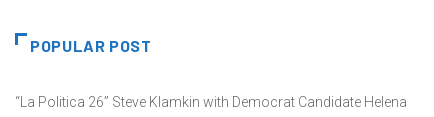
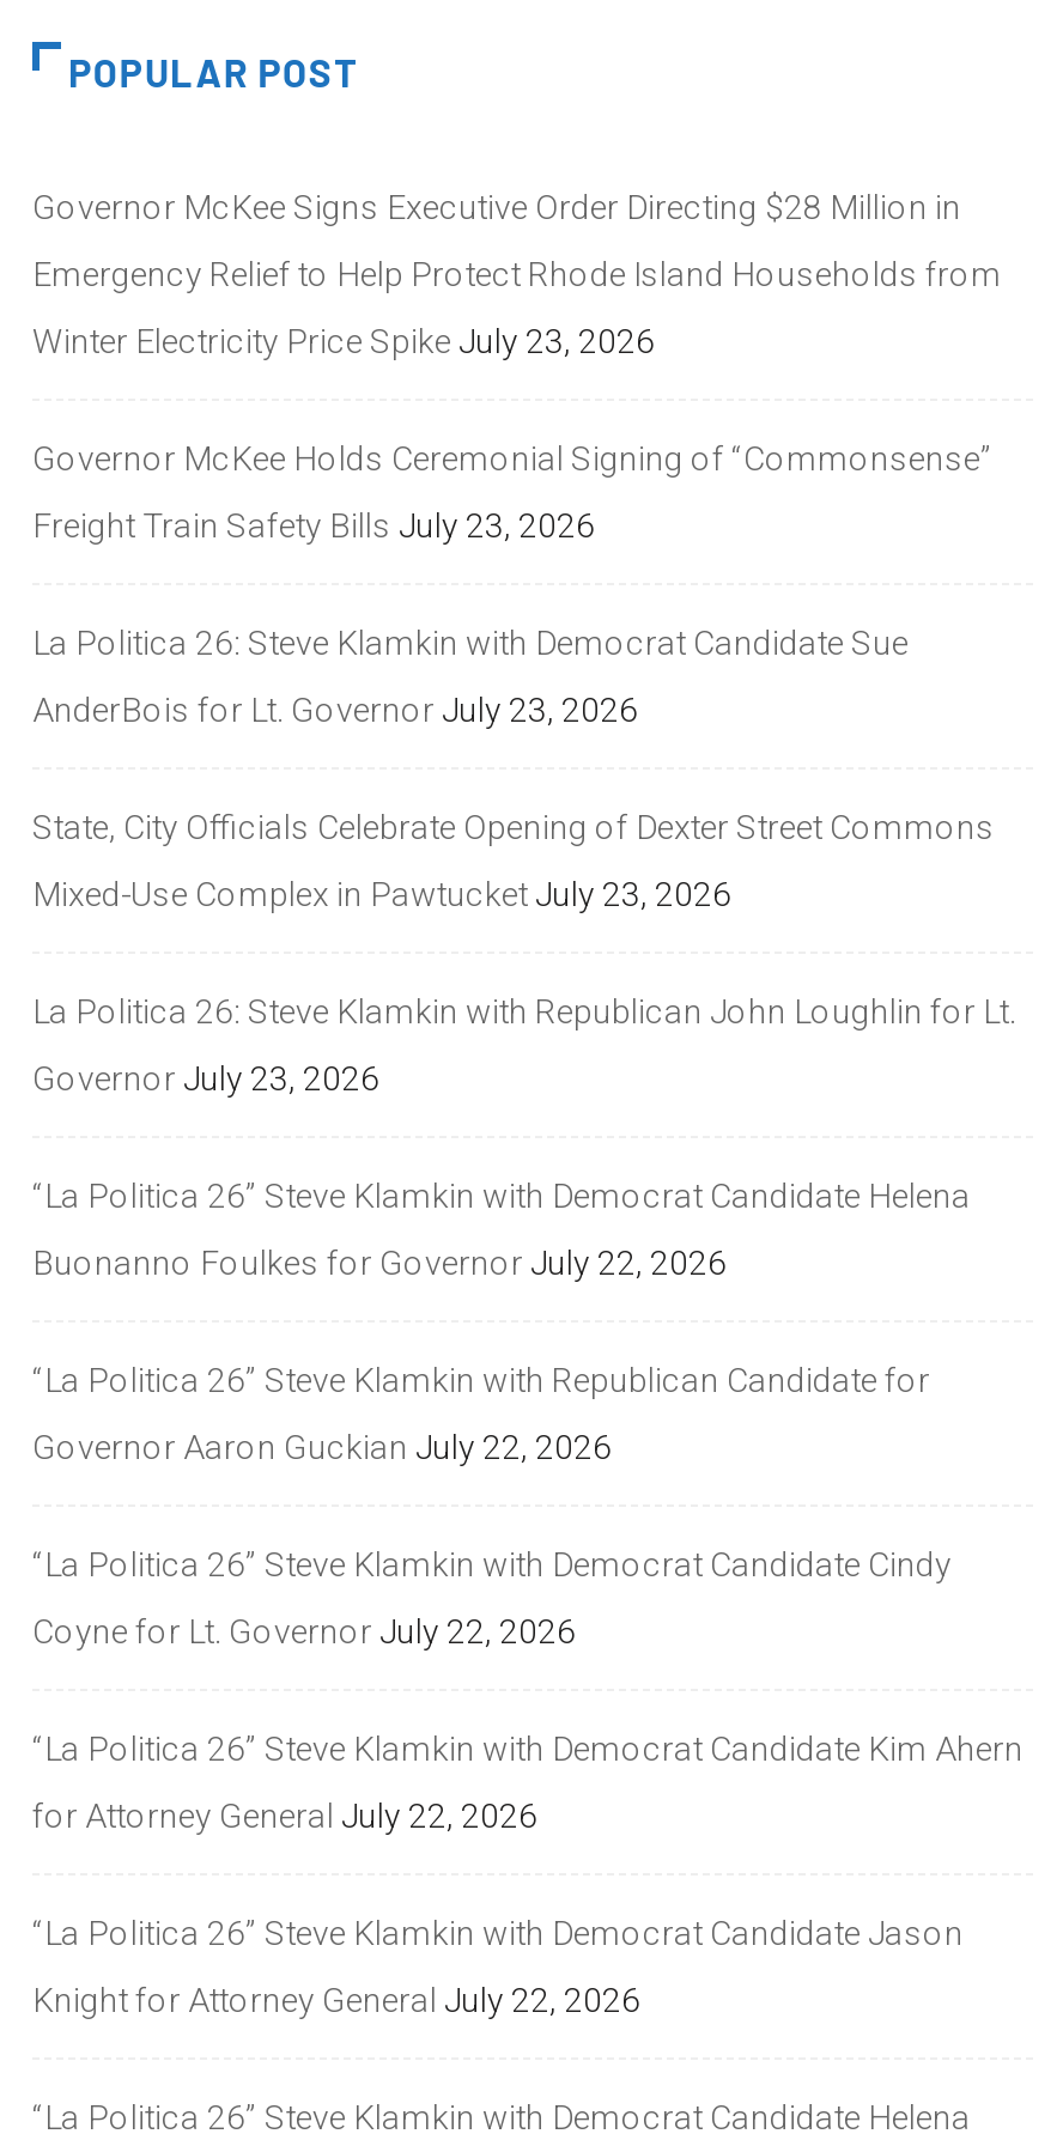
none -> [32,187,1023,2018] Governor McKee Signs Executive Order Directing $28 Million in | Emergency Relief to Help Protect Rhode Island Households from | Winter Electricity Price Spike July 23, 2026 | Governor McKee Holds Ceremonial Signing of “Commonsense” | Freight Train Safety Bills July 23, 2026 | La Politica 26: Steve Klamkin with Democrat Candidate Sue | AnderBois for Lt. Governor July 23, 2026 | State, City Officials Celebrate Opening of Dexter Street Commons | Mixed-Use Complex in Pawtucket July 23, 2026 | La Politica 26: Steve Klamkin with Republican John Loughlin for Lt. | Governor July 23, 2026 | “La Politica 26” Steve Klamkin with Democrat Candidate Helena | Buonanno Foulkes for Governor July 22, 2026 | “La Politica 26” Steve Klamkin with Republican Candidate for | Governor Aaron Guckian July 22, 2026 | “La Politica 26” Steve Klamkin with Democrat Candidate Cindy | Coyne for Lt. Governor July 22, 2026 | “La Politica 26” Steve Klamkin with Democrat Candidate Kim Ahern | for Attorney General July 22, 2026 | “La Politica 26” Steve Klamkin with Democrat Candidate Jason | Knight for Attorney General July 22, 2026

